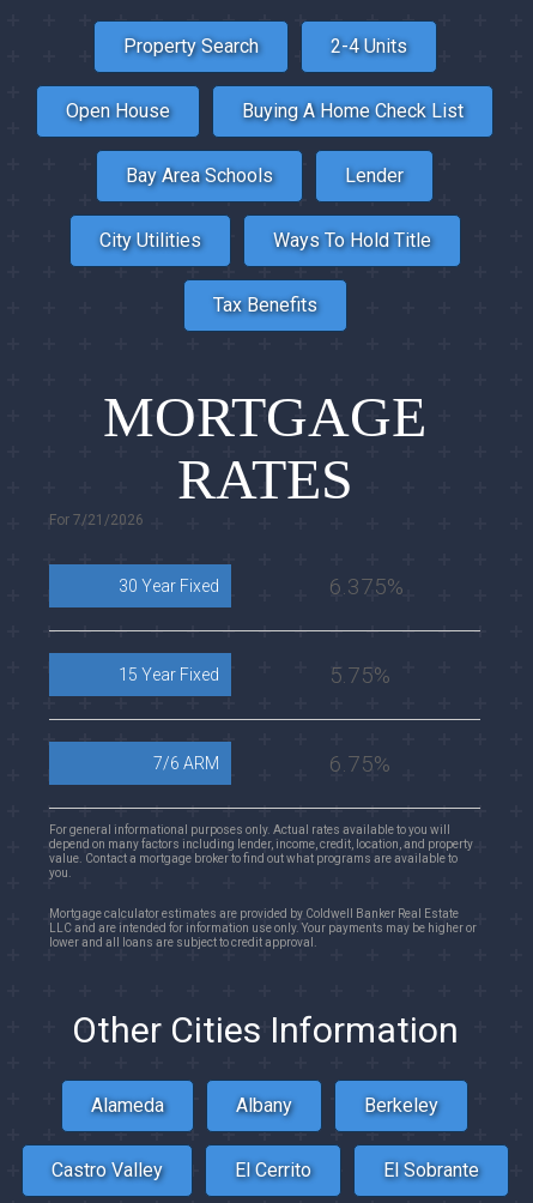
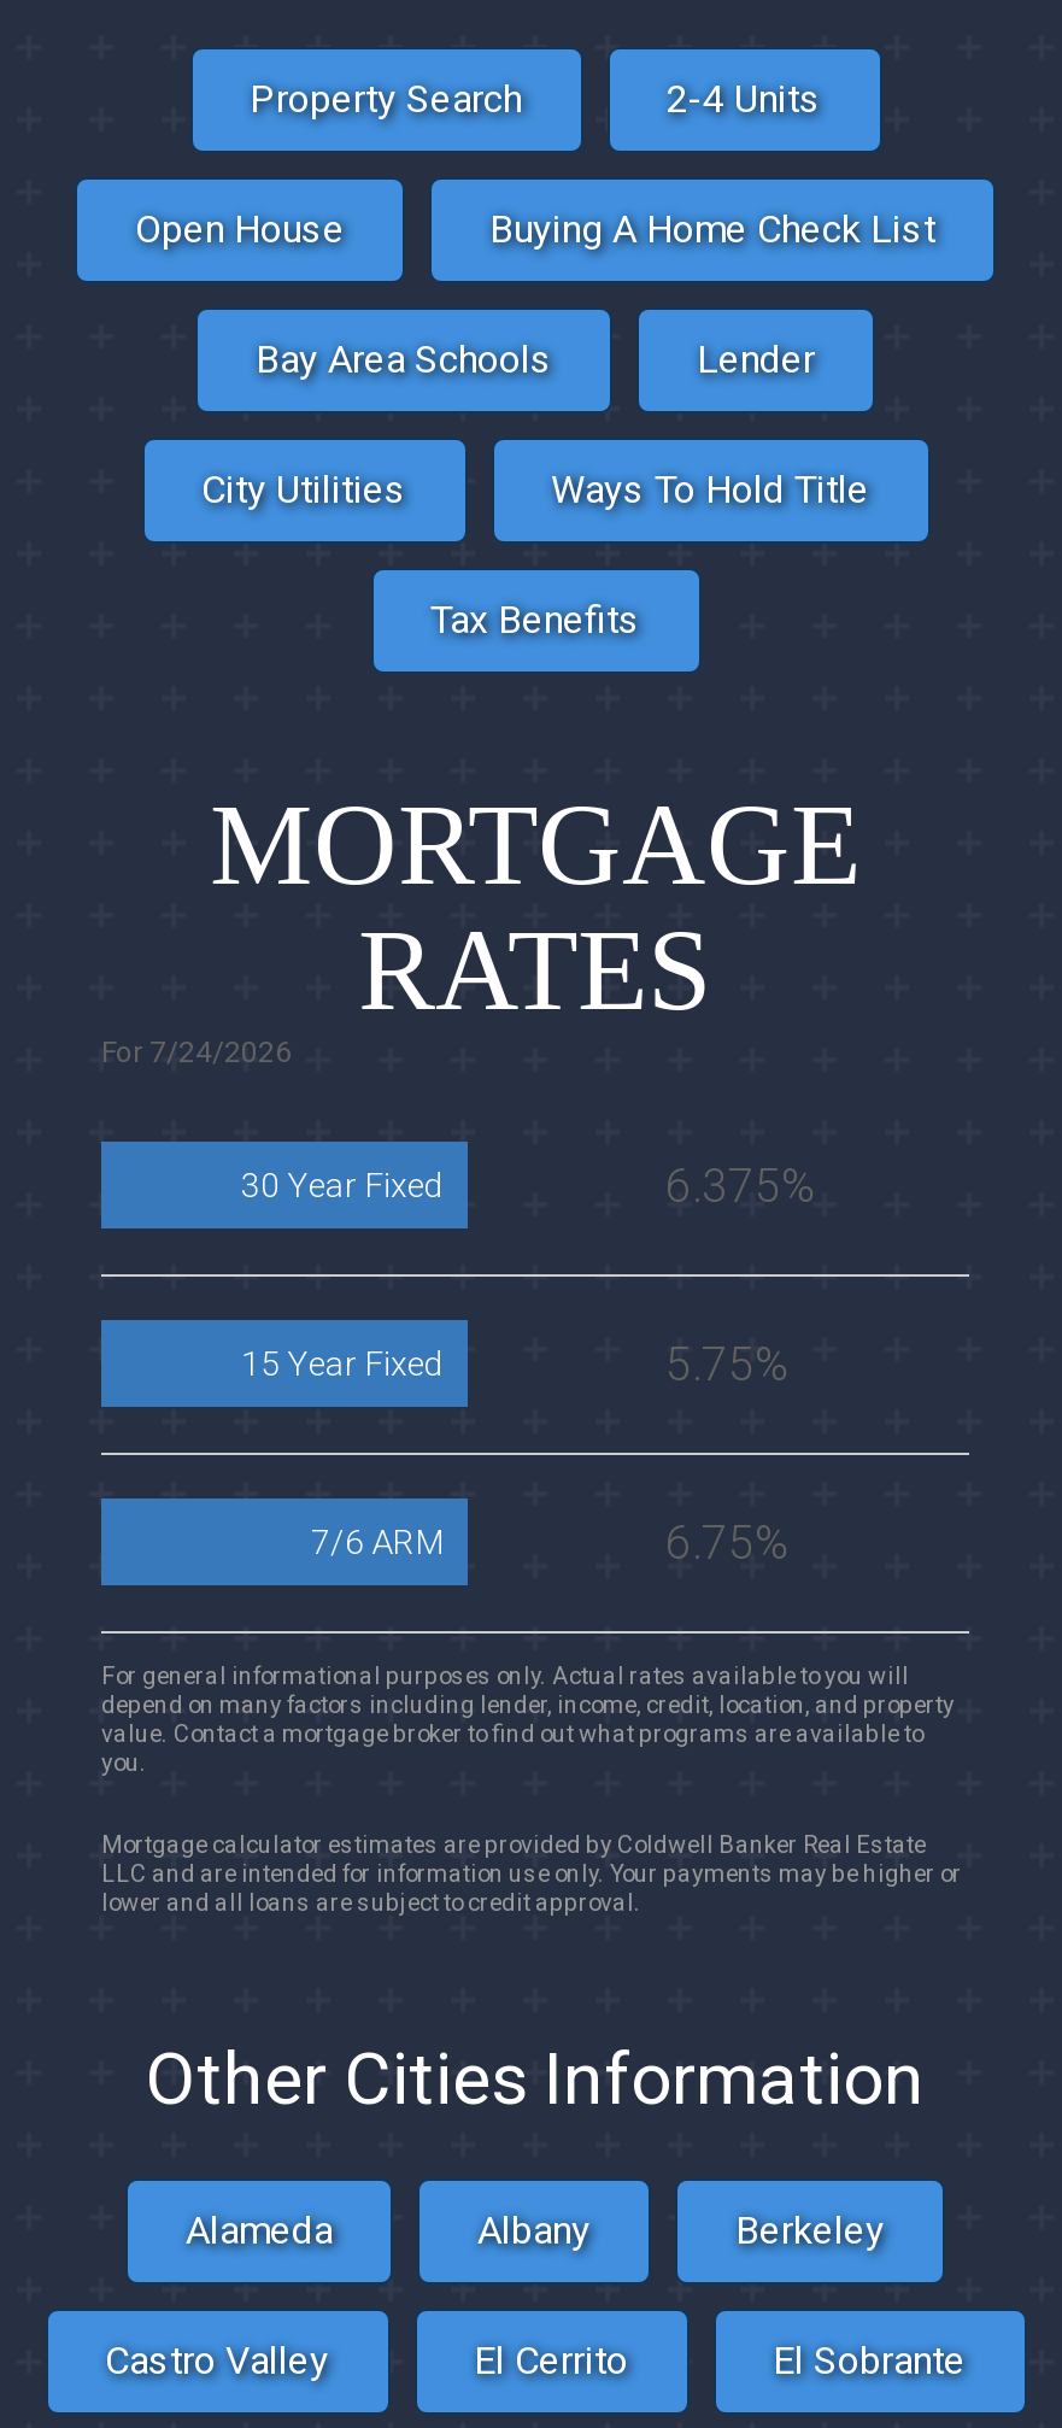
[49,511,144,528] For 7/21/2026 -> [101,1035,292,1069] For 7/24/2026

